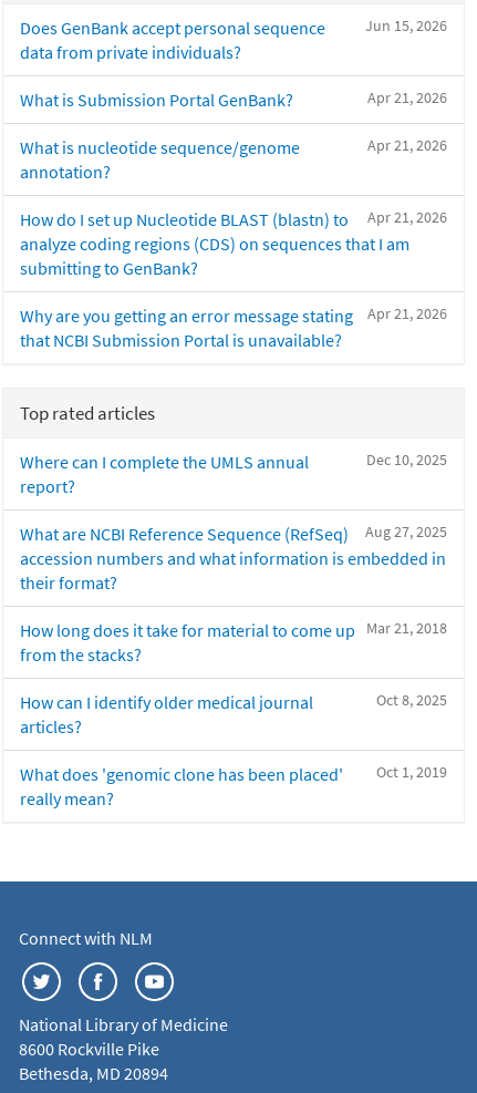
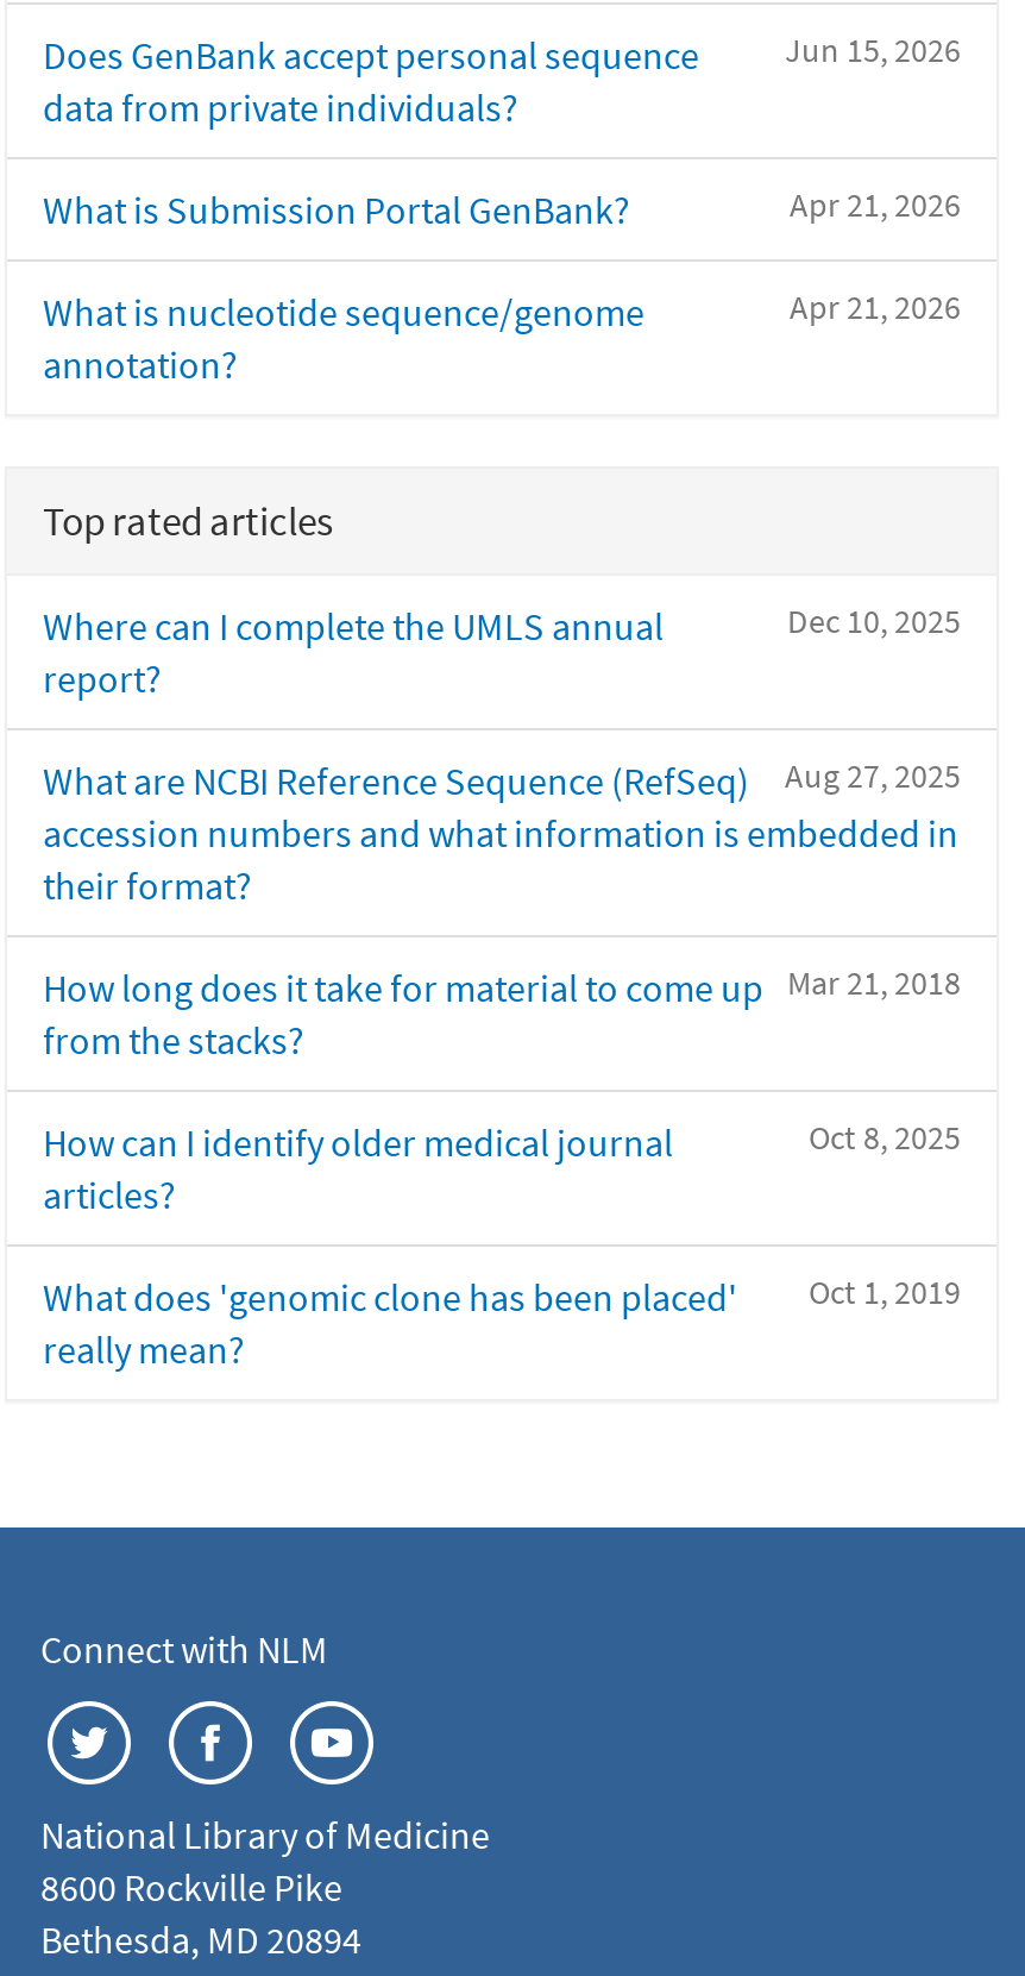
[20,207,447,351] Apr 21, 2026 | How do I set up Nucleotide BLAST (blastn) to | analyze coding regions (CDS) on sequences that I am | submitting to GenBank? | Apr 21, 2026 | Why are you getting an error message stating | that NCBI Submission Portal is unavailable? -> none

